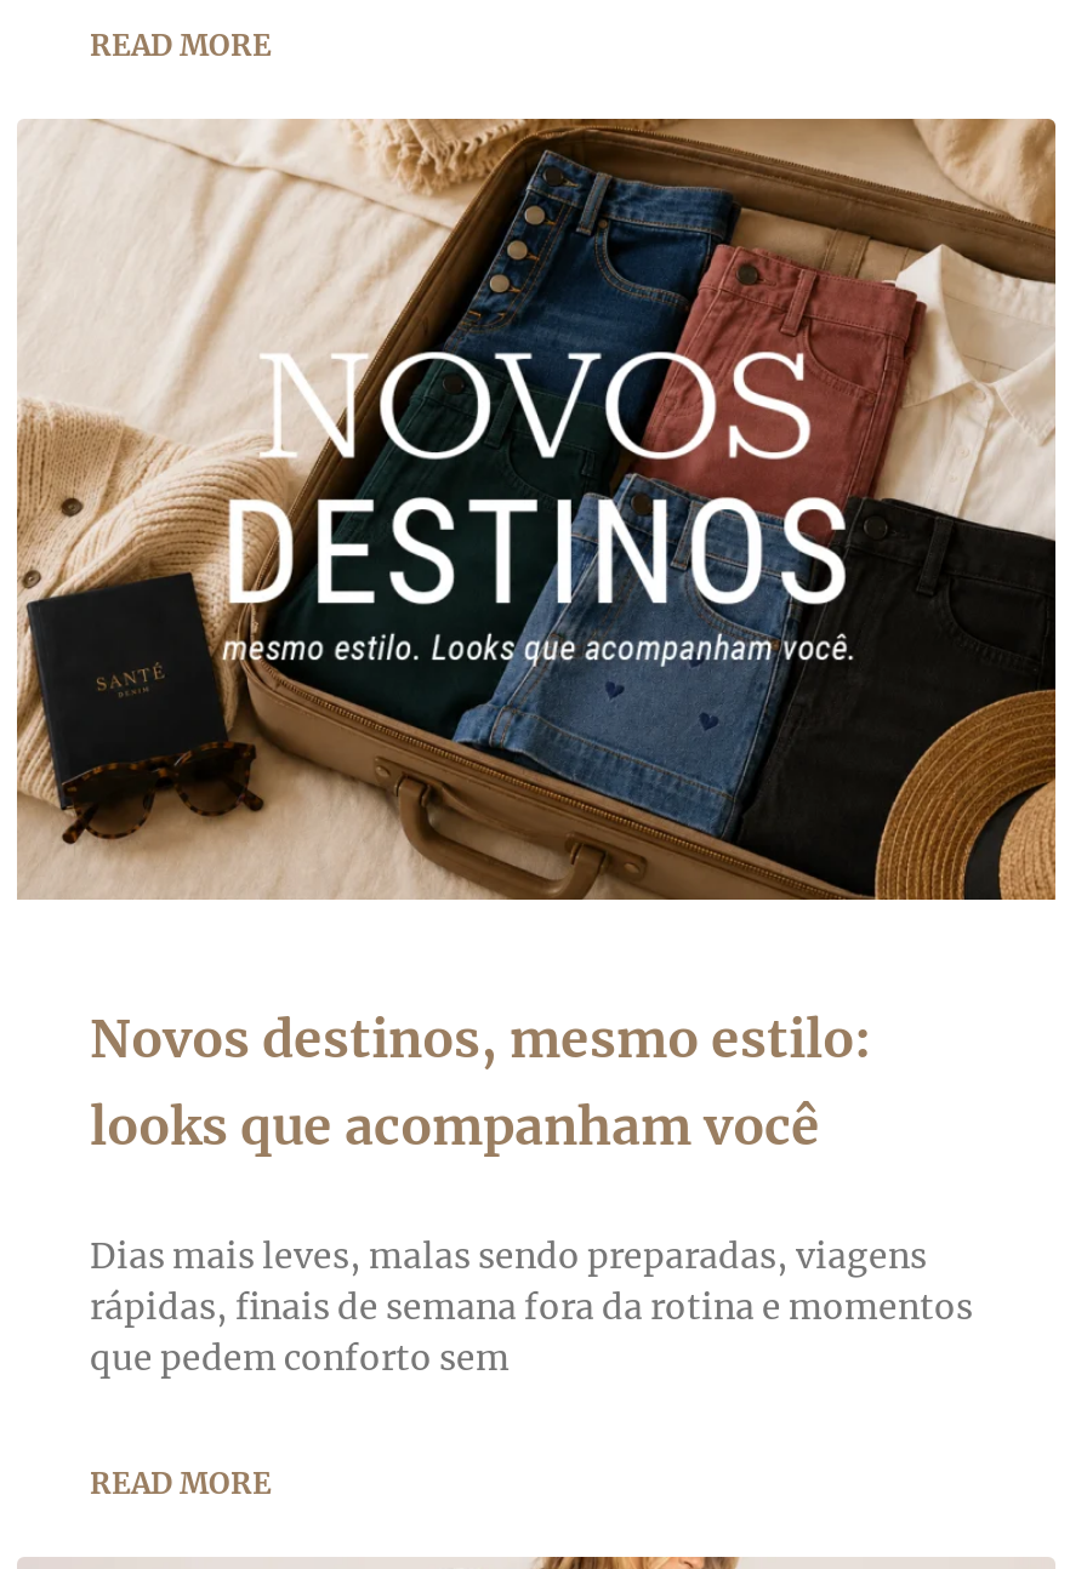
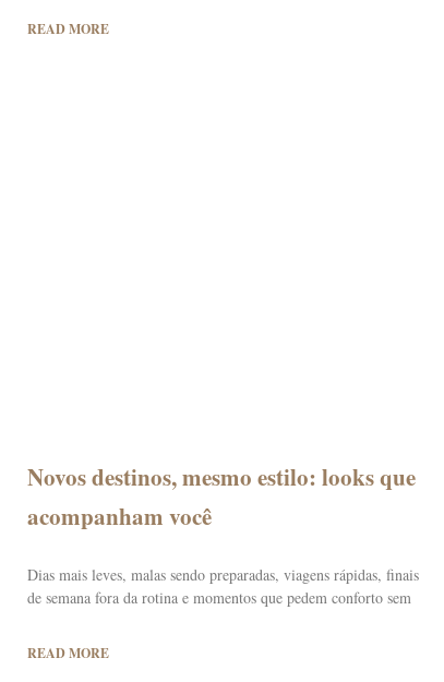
[15,116,1058,902] [image] -> none

